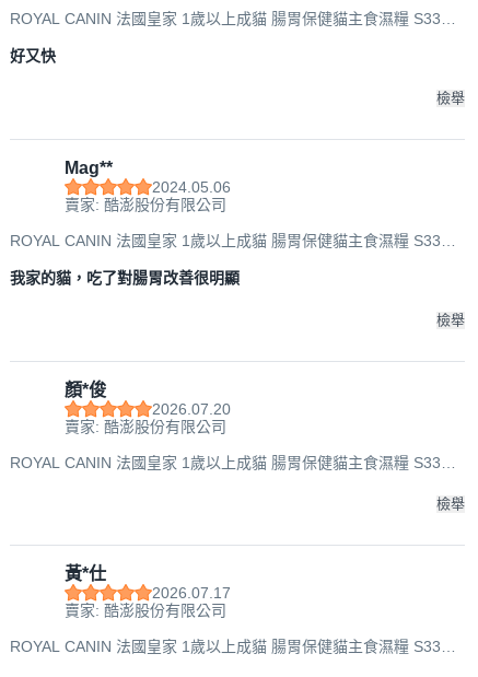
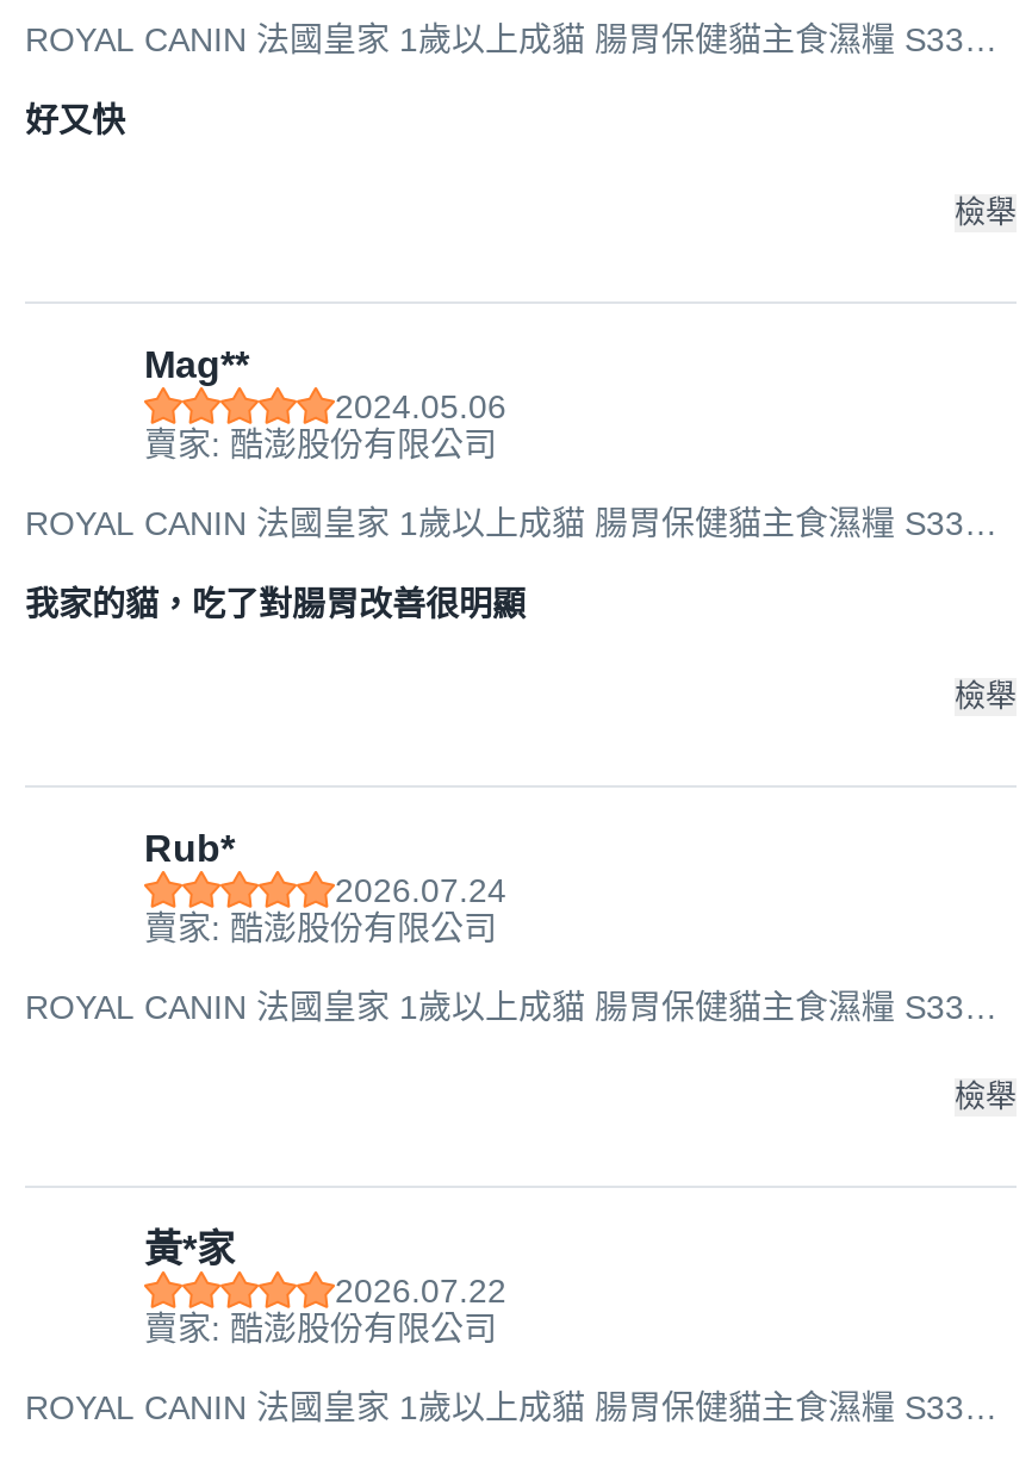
[65,381,231,417] 顏*俊 | 2026.07.20 -> [144,828,506,908] Rub* | 2026.07.24
[65,564,106,583] 黃*仕 -> [144,1229,235,1269] 黃*家
[152,583,231,601] 2026.07.17 -> [335,1270,506,1308] 2026.07.22

